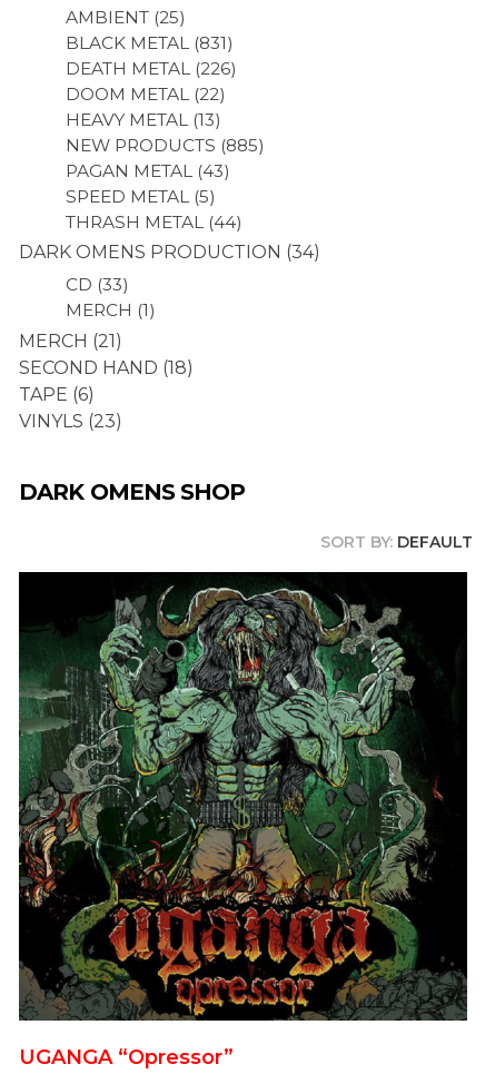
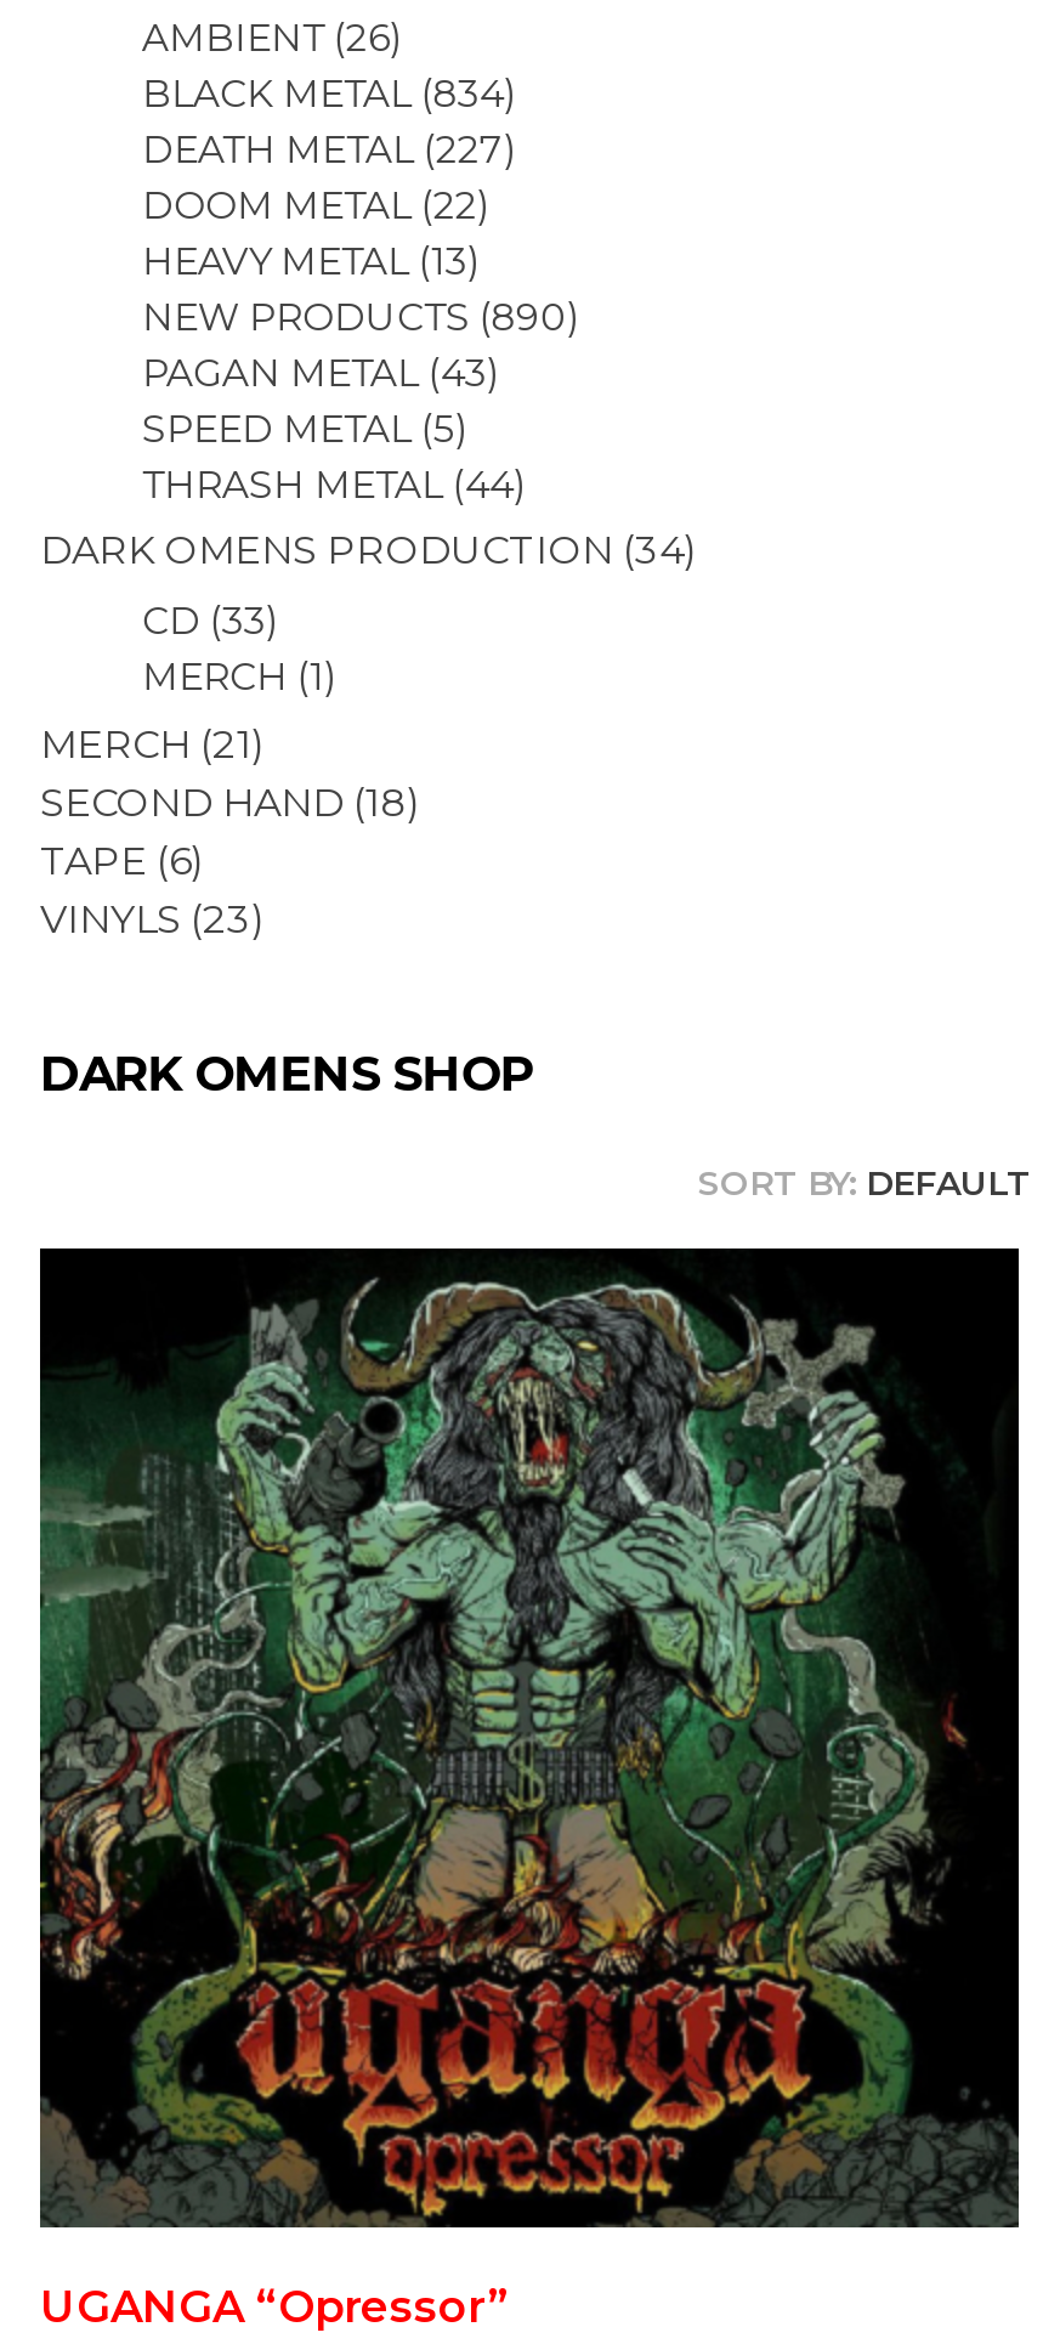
[66,6,179,27] AMBIENT 25 -> [142,13,390,60] AMBIENT 26
[66,32,227,53] BLACK METAL 831 -> [142,69,504,115] BLACK METAL 834
[66,57,230,78] DEATH METAL 226 -> [142,125,504,171] DEATH METAL 227
[66,134,258,155] NEW PRODUCTS 885 -> [142,293,567,339] NEW PRODUCTS 890

